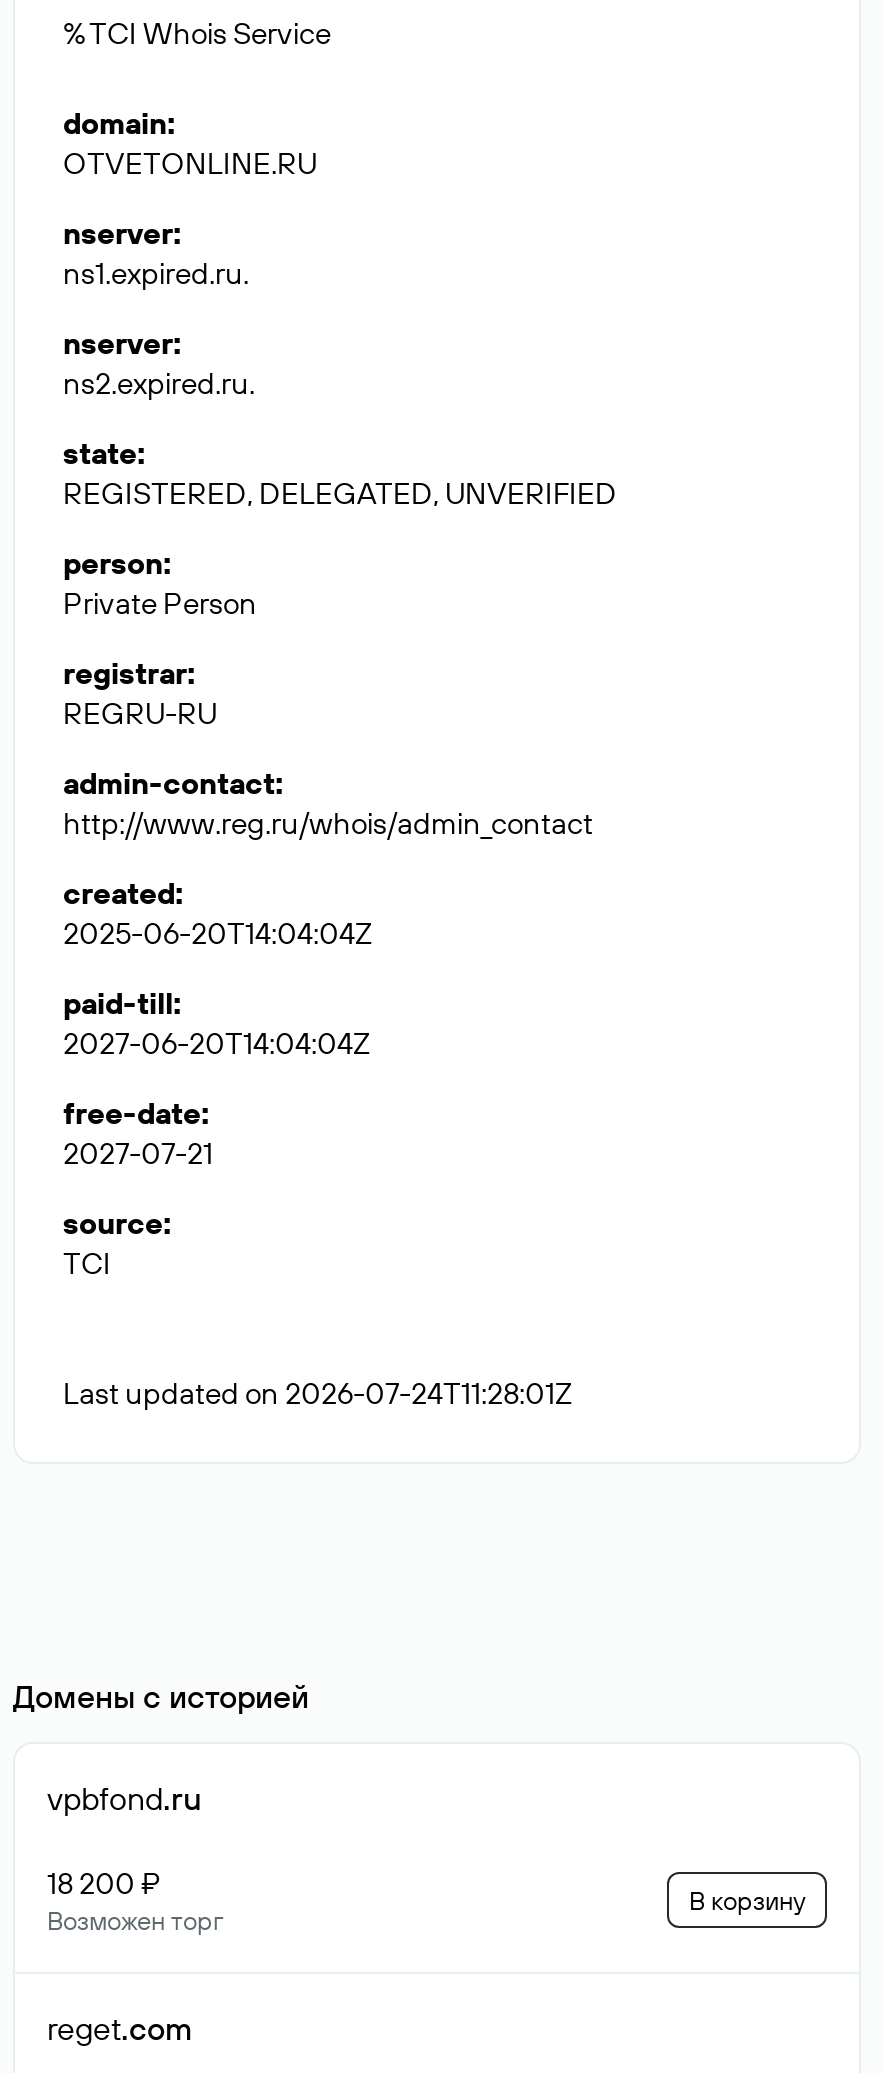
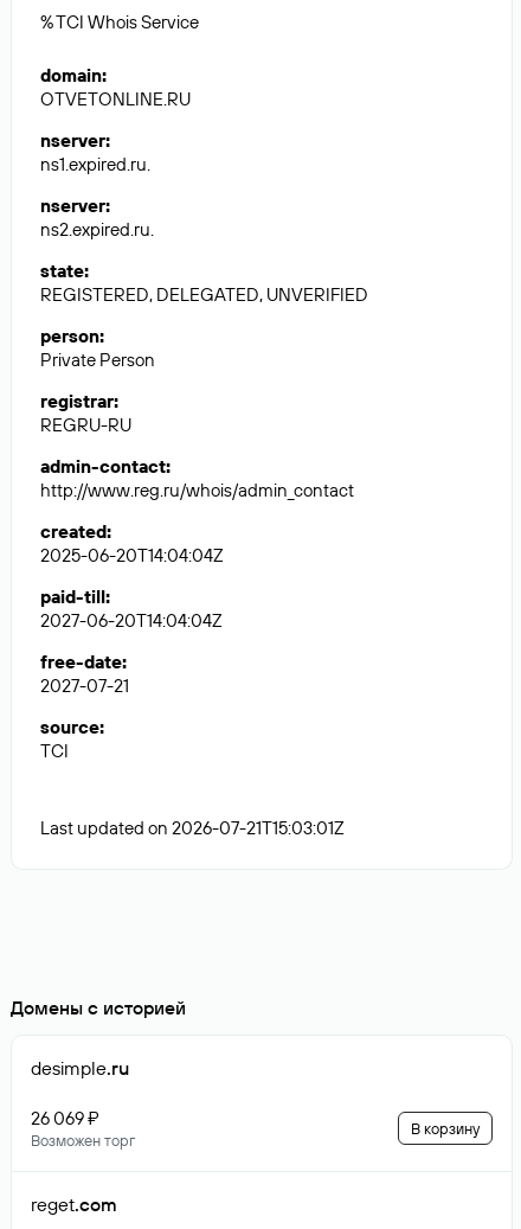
[63,1374,573,1412] Last updated on 2026-07-24T11:28:01Z -> [40,817,345,839] Last updated on 2026-07-21T15:03:01Z
[47,1778,201,1818] vpbfond.ru -> [31,1056,129,1080] desimple.ru
[47,1864,161,1902] 18 200 ₽ -> [31,1107,99,1129] 26 069 ₽

